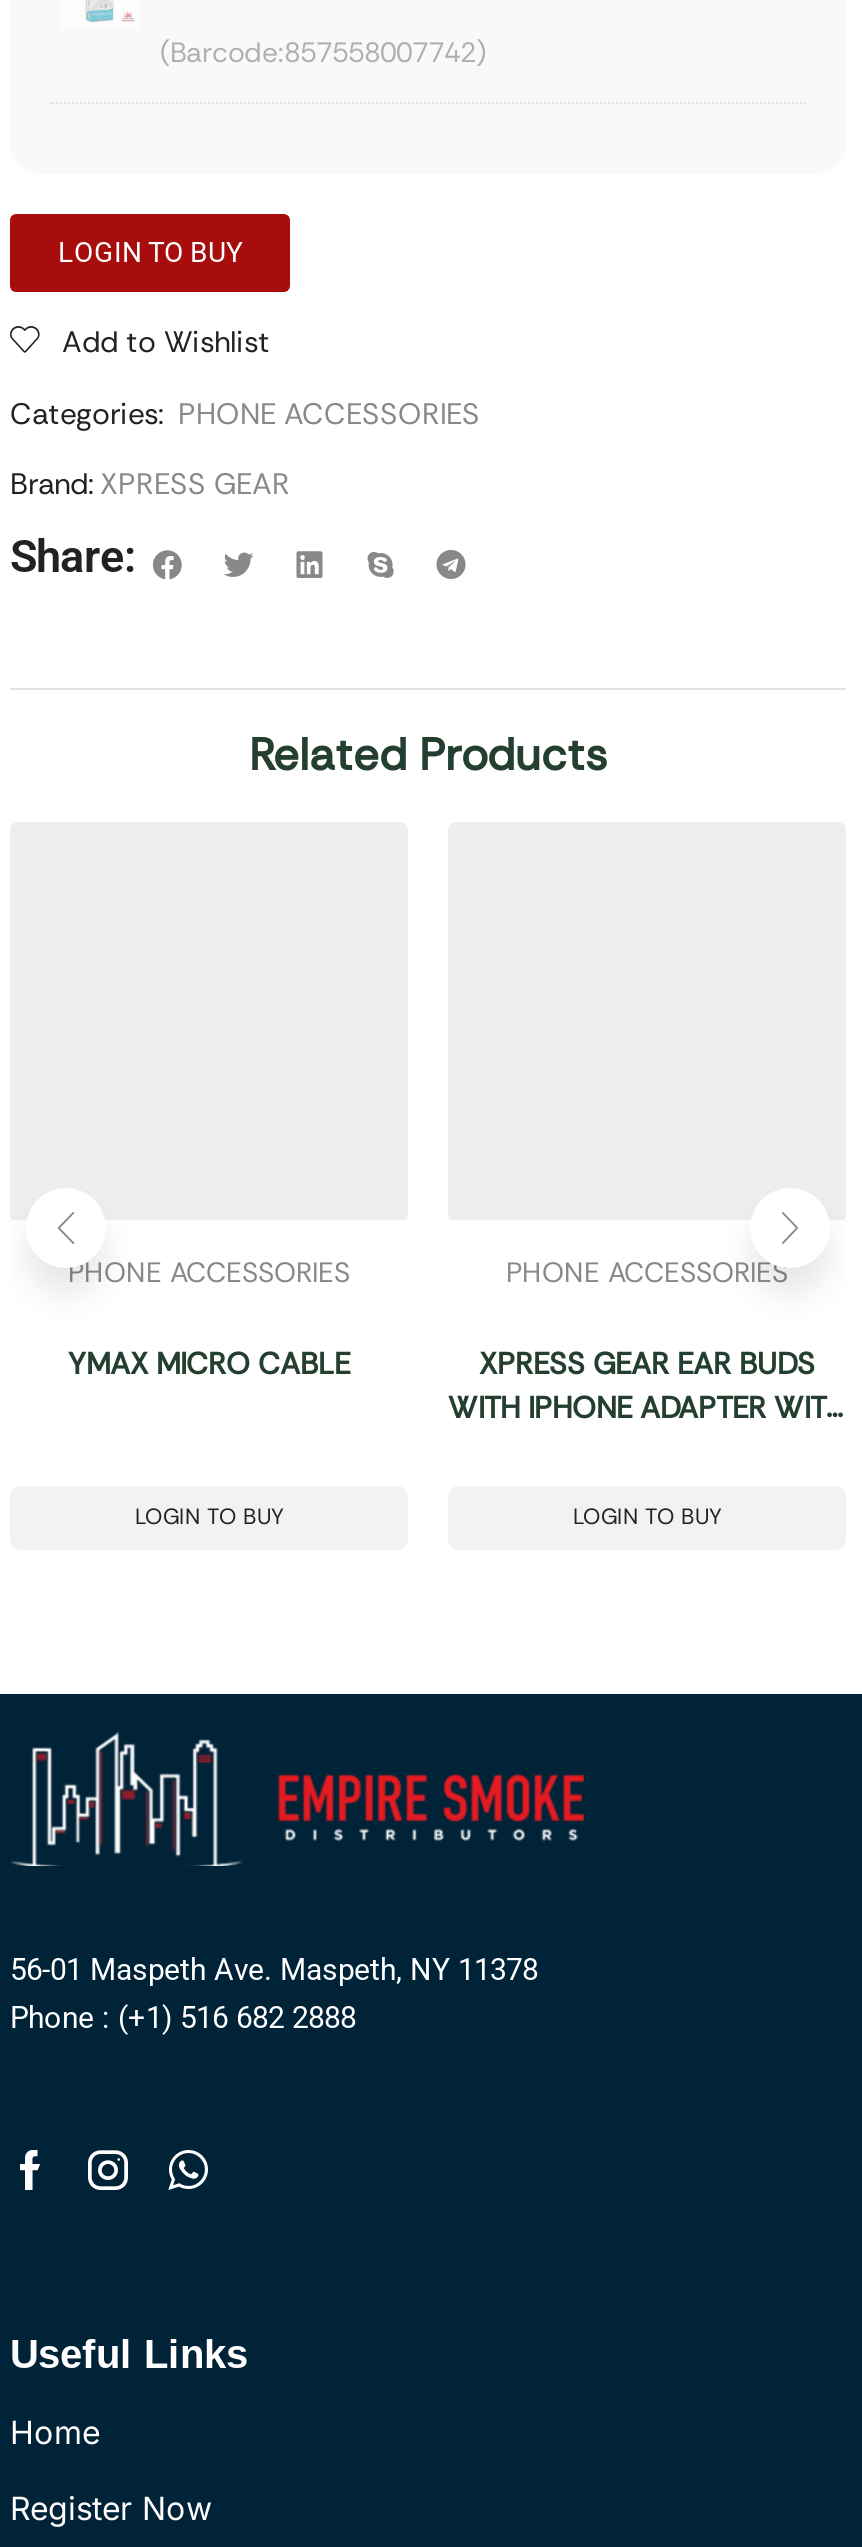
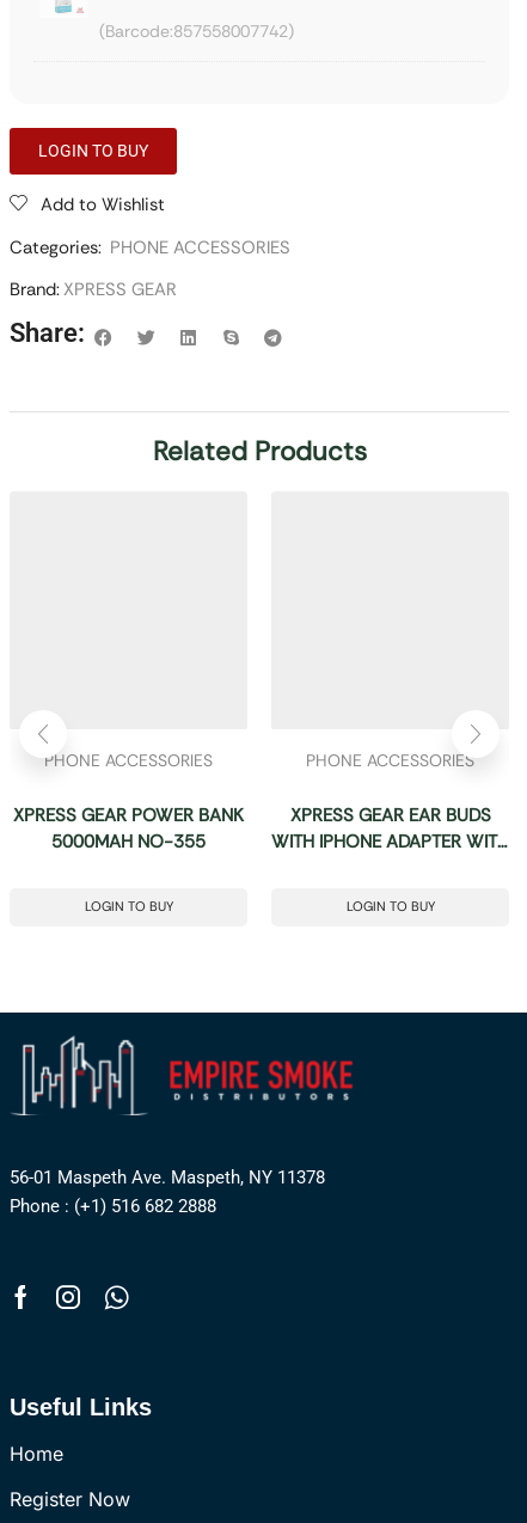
[68,1343,350,1383] YMAX MICRO CABLE -> [13,803,244,853] XPRESS GEAR POWER BANK | 5000MAH NO-355

